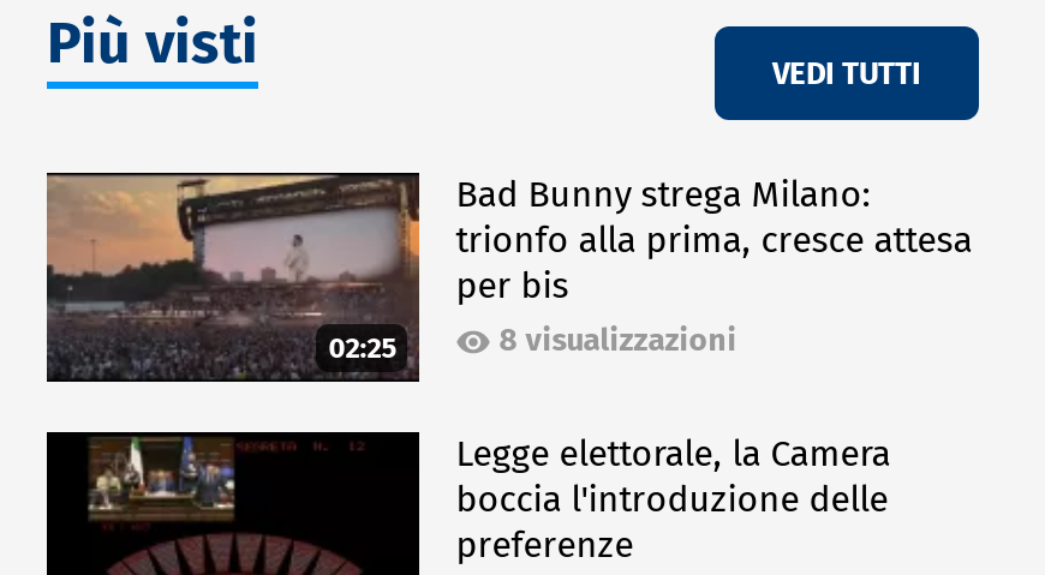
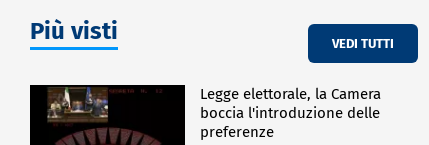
[44,173,422,387] [image] | 02:25 -> none
[456,174,972,359] Bad Bunny strega Milano: | trionfo alla prima, cresce attesa | per bis | 8 visualizzazioni -> none

